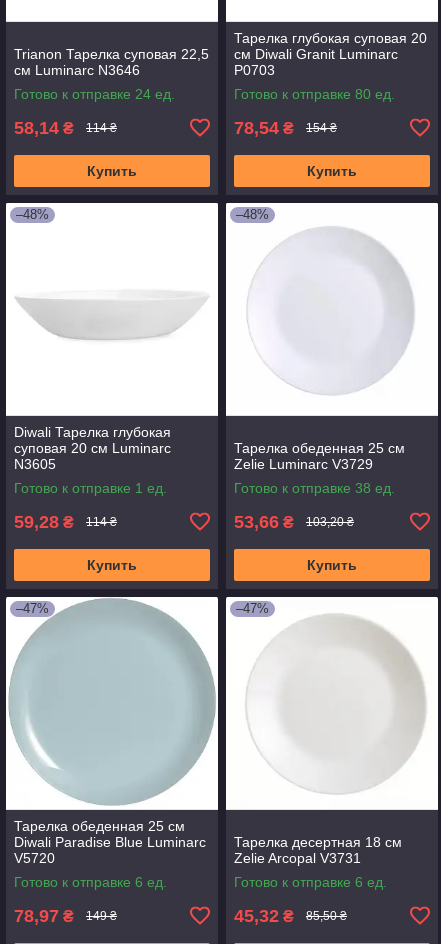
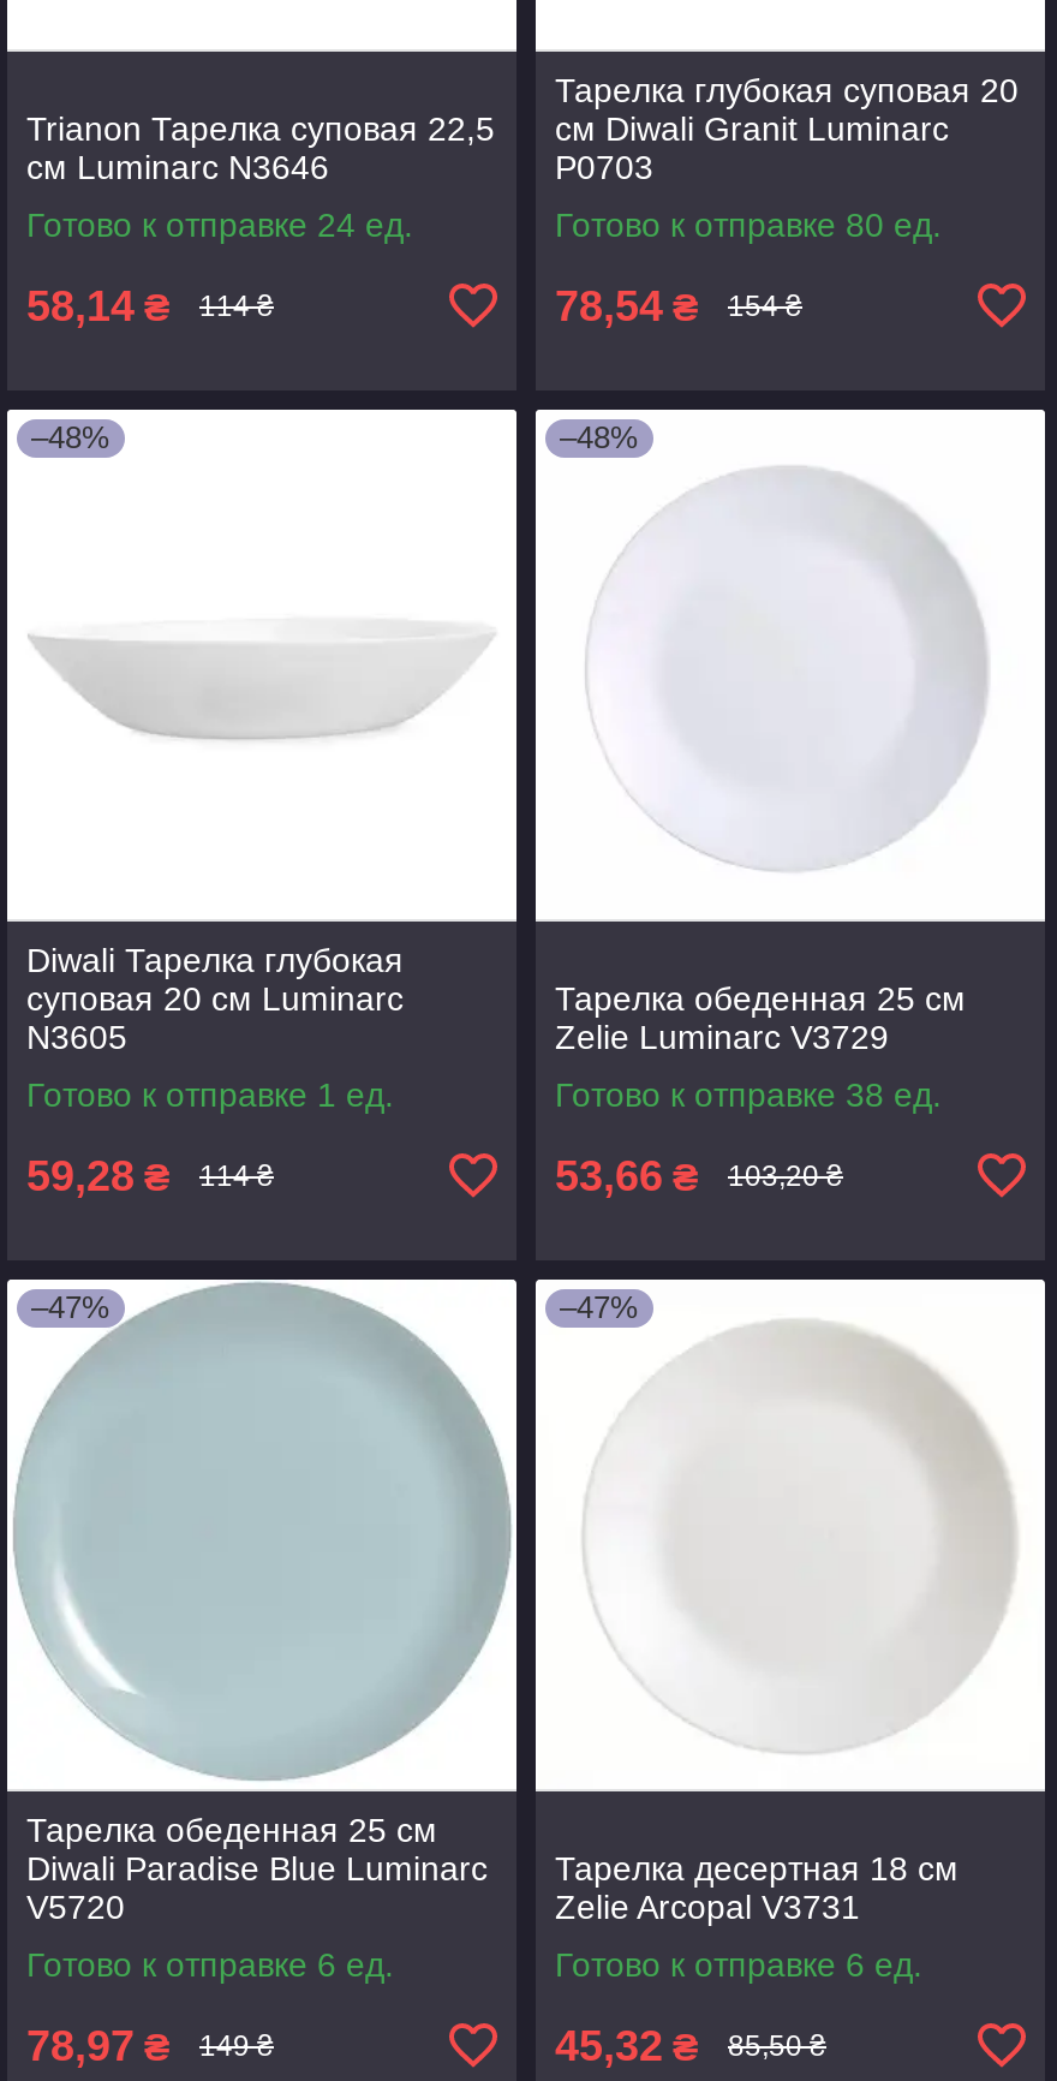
[87,163,137,179] Купить -> none
[307,163,357,179] Купить -> none
[87,557,137,573] Купить -> none
[307,557,357,573] Купить -> none

